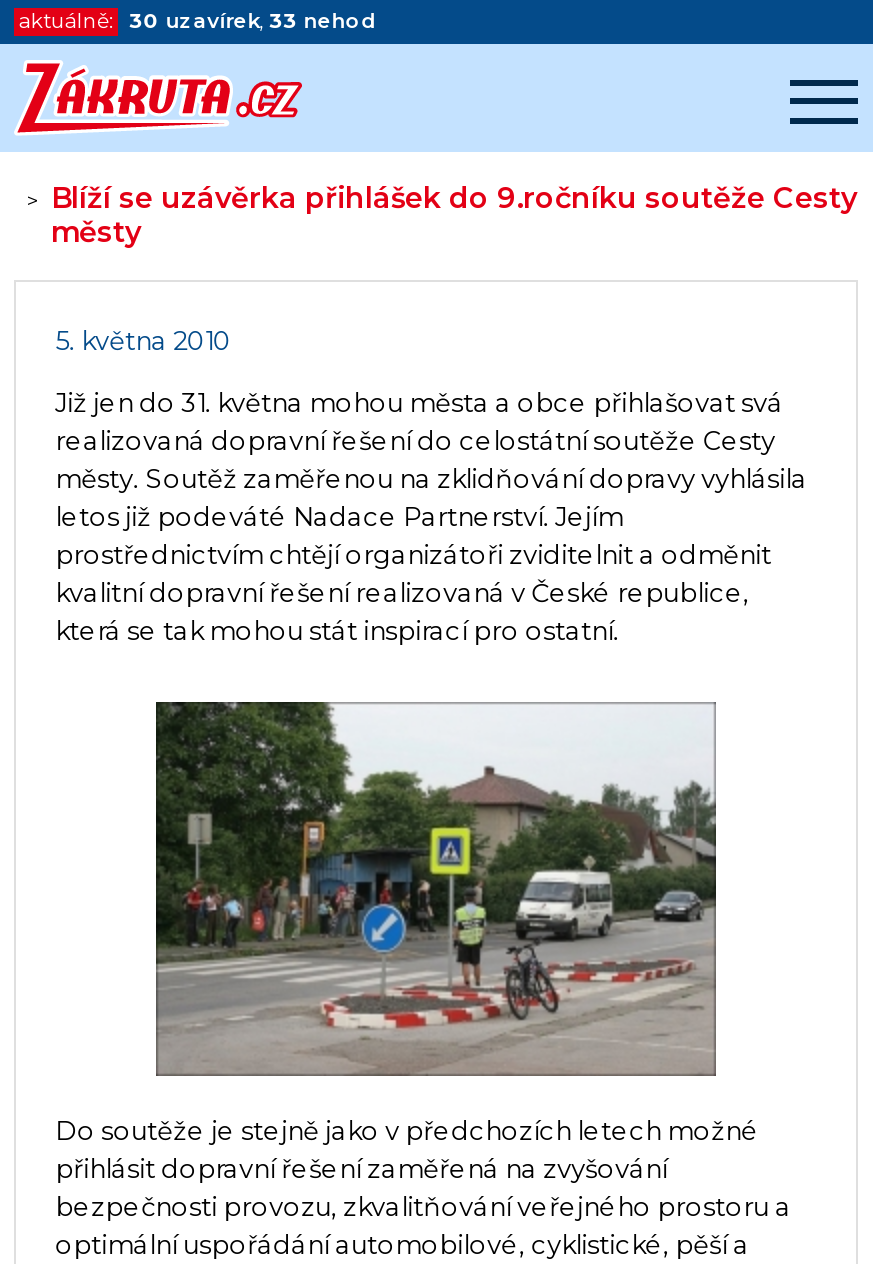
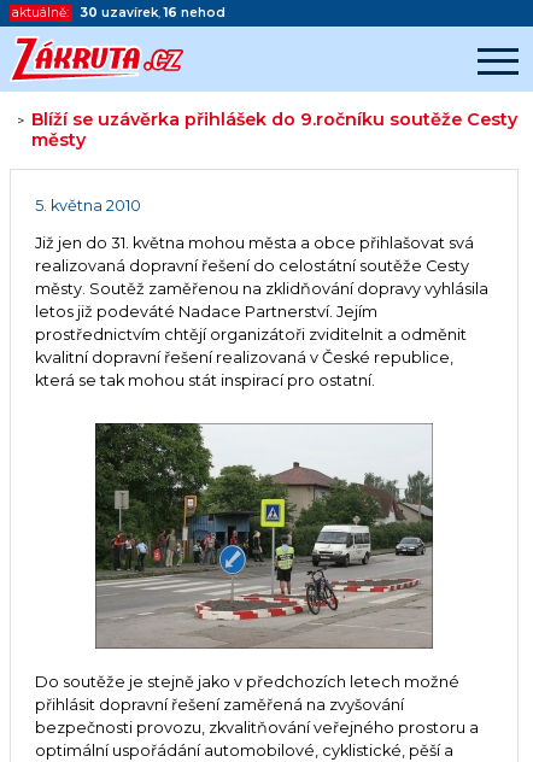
[129,8,377,34] 30 uzavírek, 33 nehod -> [79,5,225,21] 30 uzavírek, 16 nehod

